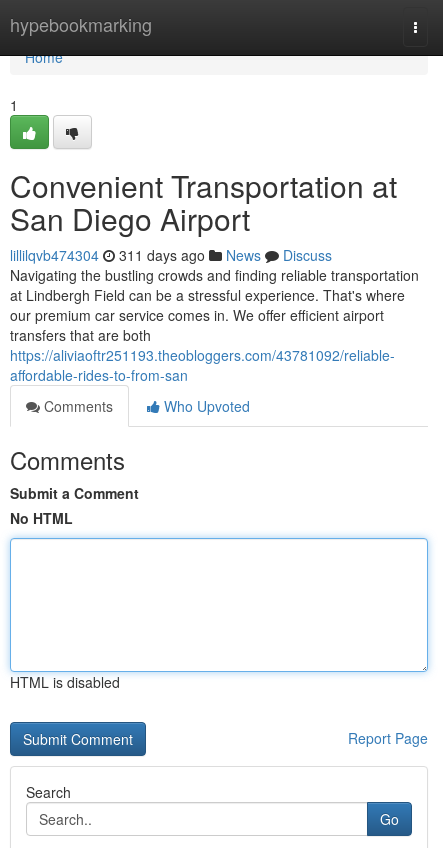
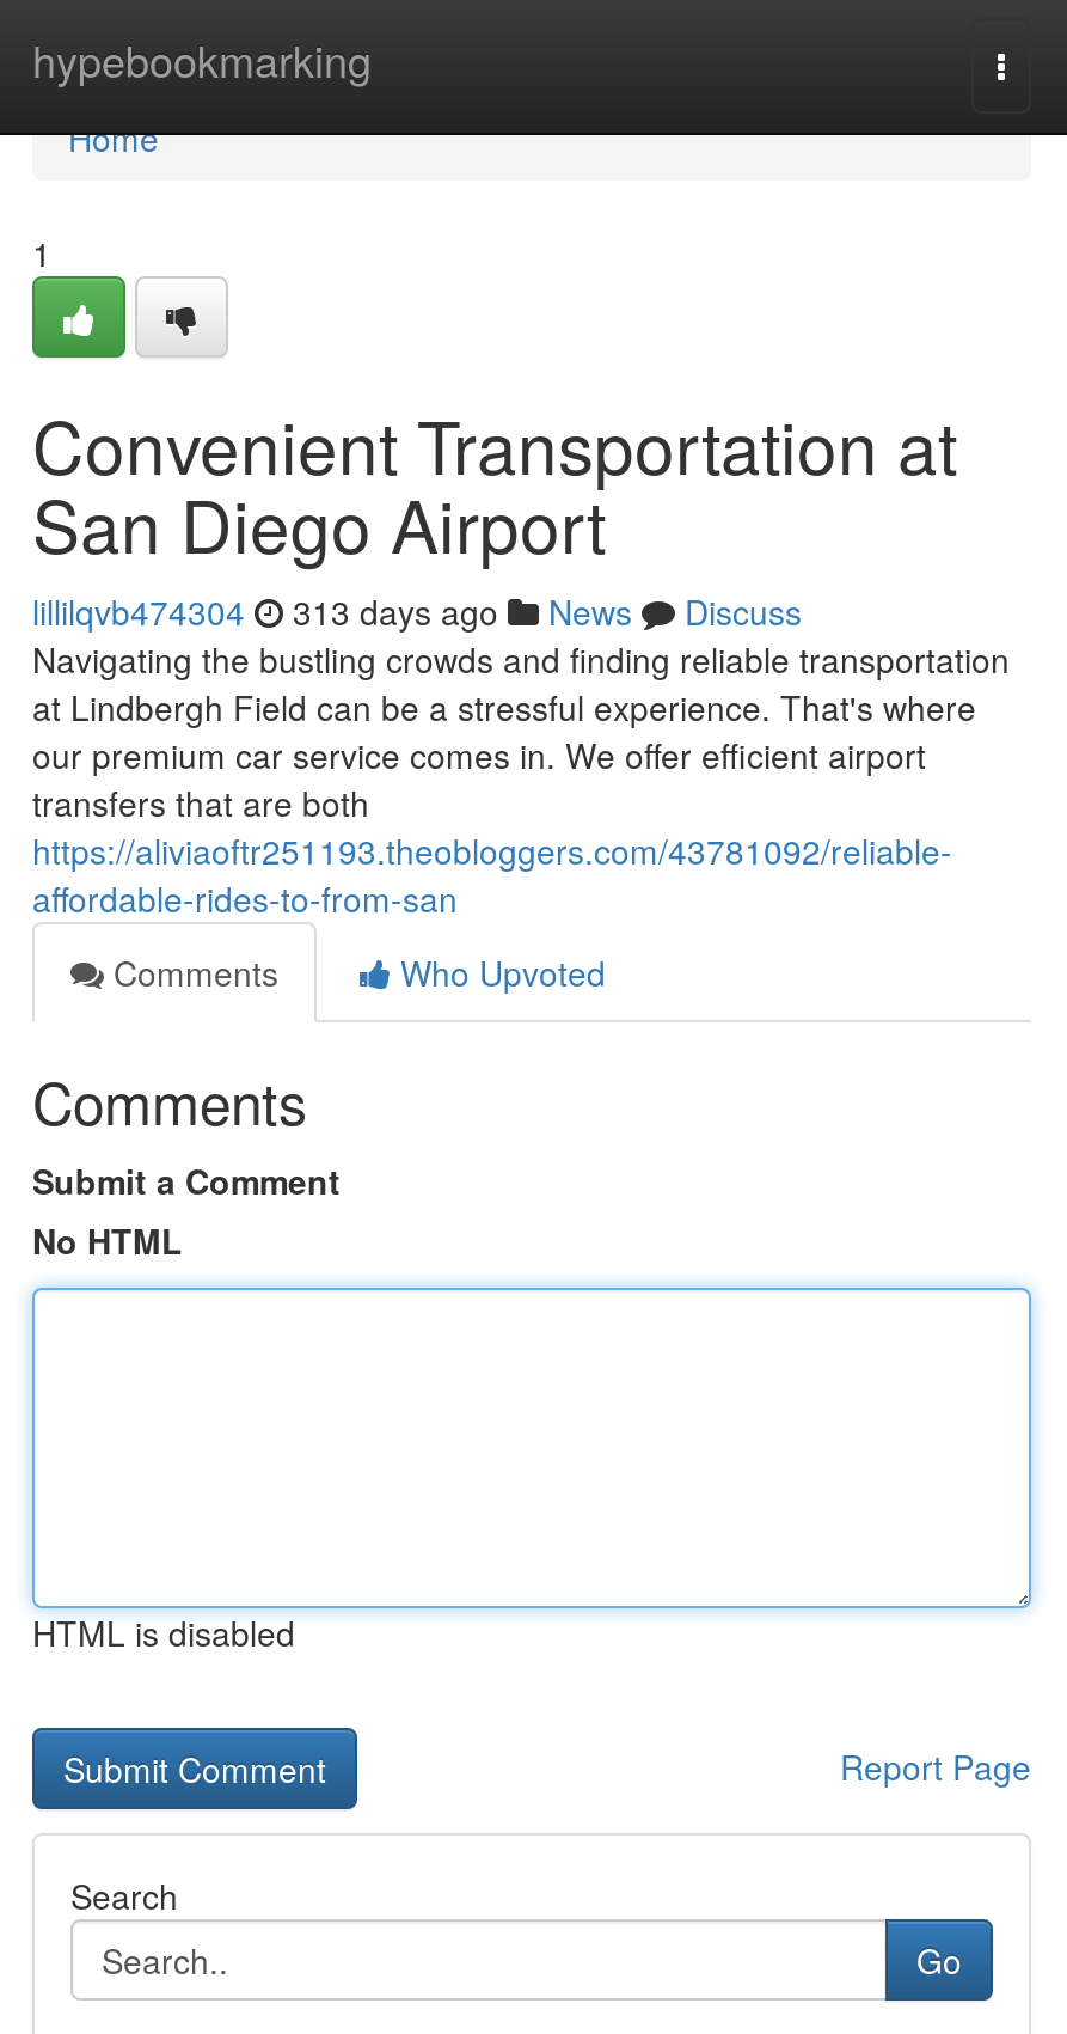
[10,245,332,265] lillilqvb474304 311 days ago News Discuss -> [32,587,802,635] lillilqvb474304 313 days ago News Discuss

